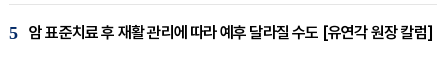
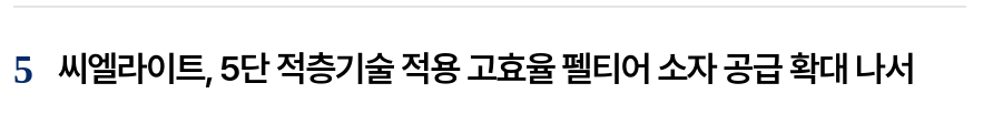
[29,23,433,42] 암 표준치료 후 재활 관리에 따라 예후 달라질 수도 [유연각 원장 칼럼] -> [58,48,914,90] 씨엘라이트, 5단 적층기술 적용 고효율 펠티어 소자 공급 확대 나서

